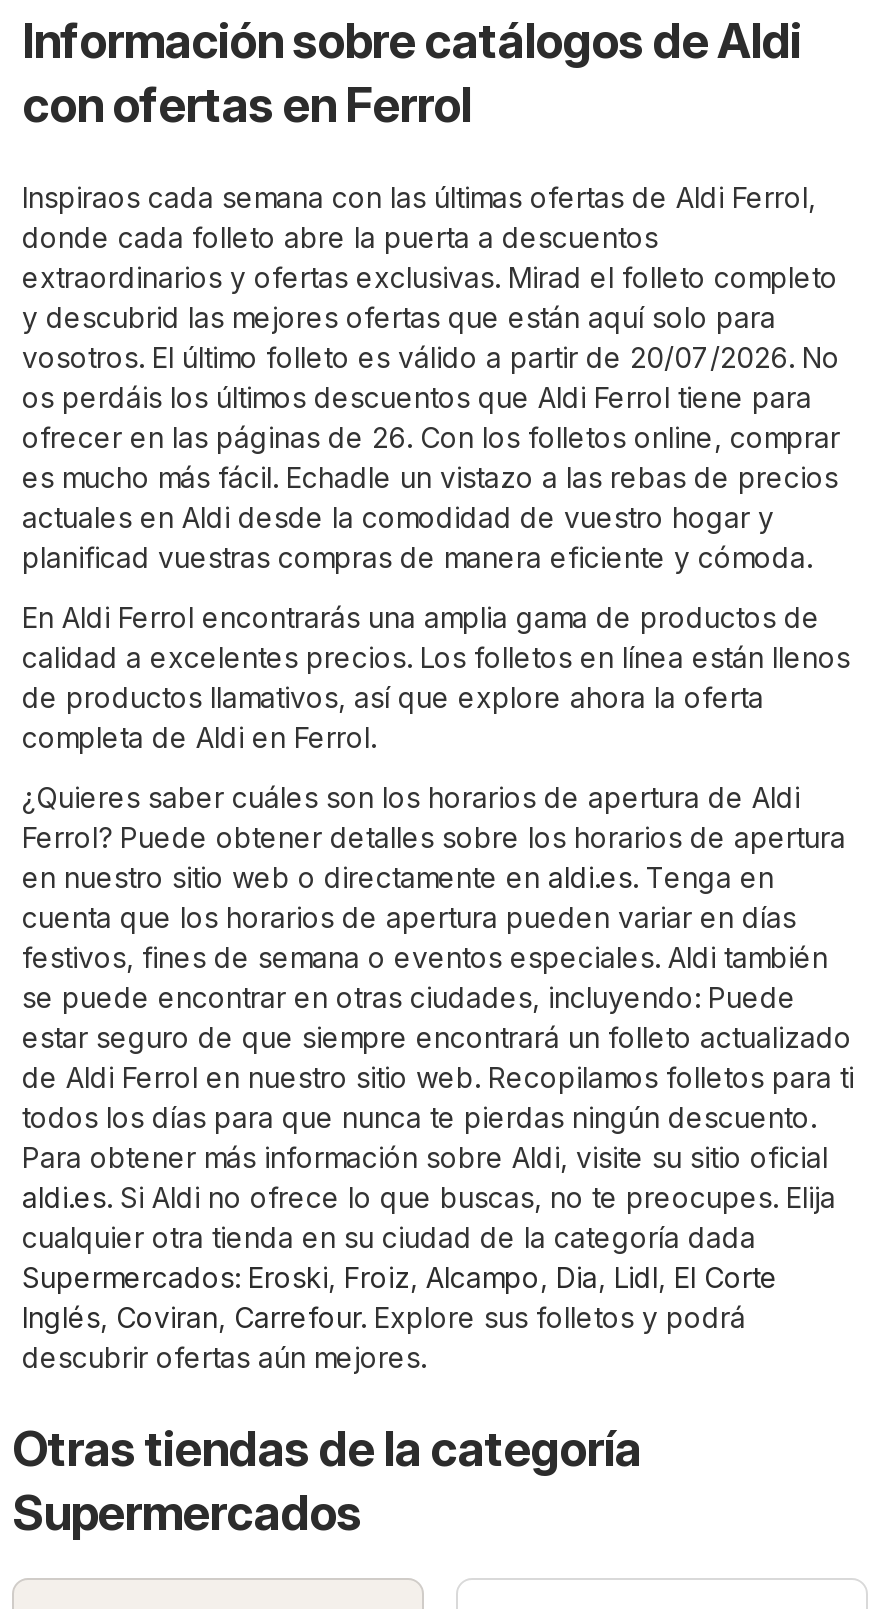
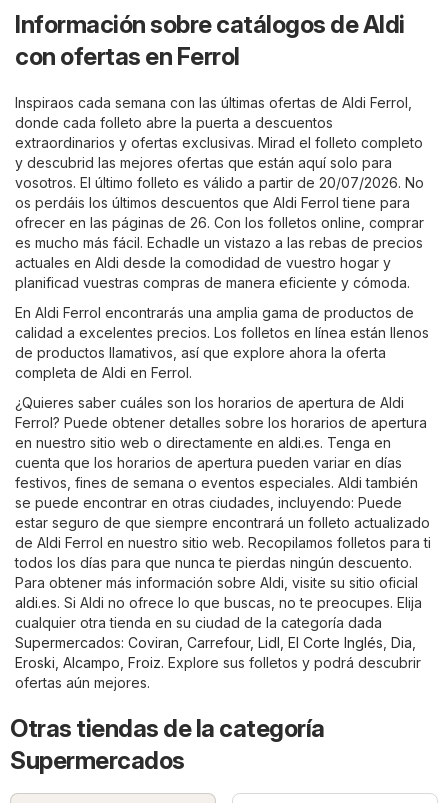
[22,1260,778,1374] Supermercados: Eroski, Froiz, Alcampo, Dia, Lidl, El Corte | Inglés, Coviran, Carrefour. Explore sus folletos y podrá | descubrir ofertas aún mejores. -> [15,634,421,691] Supermercados: Coviran, Carrefour, Lidl, El Corte Inglés, Dia, | Eroski, Alcampo, Froiz. Explore sus folletos y podrá descubrir | ofertas aún mejores.

